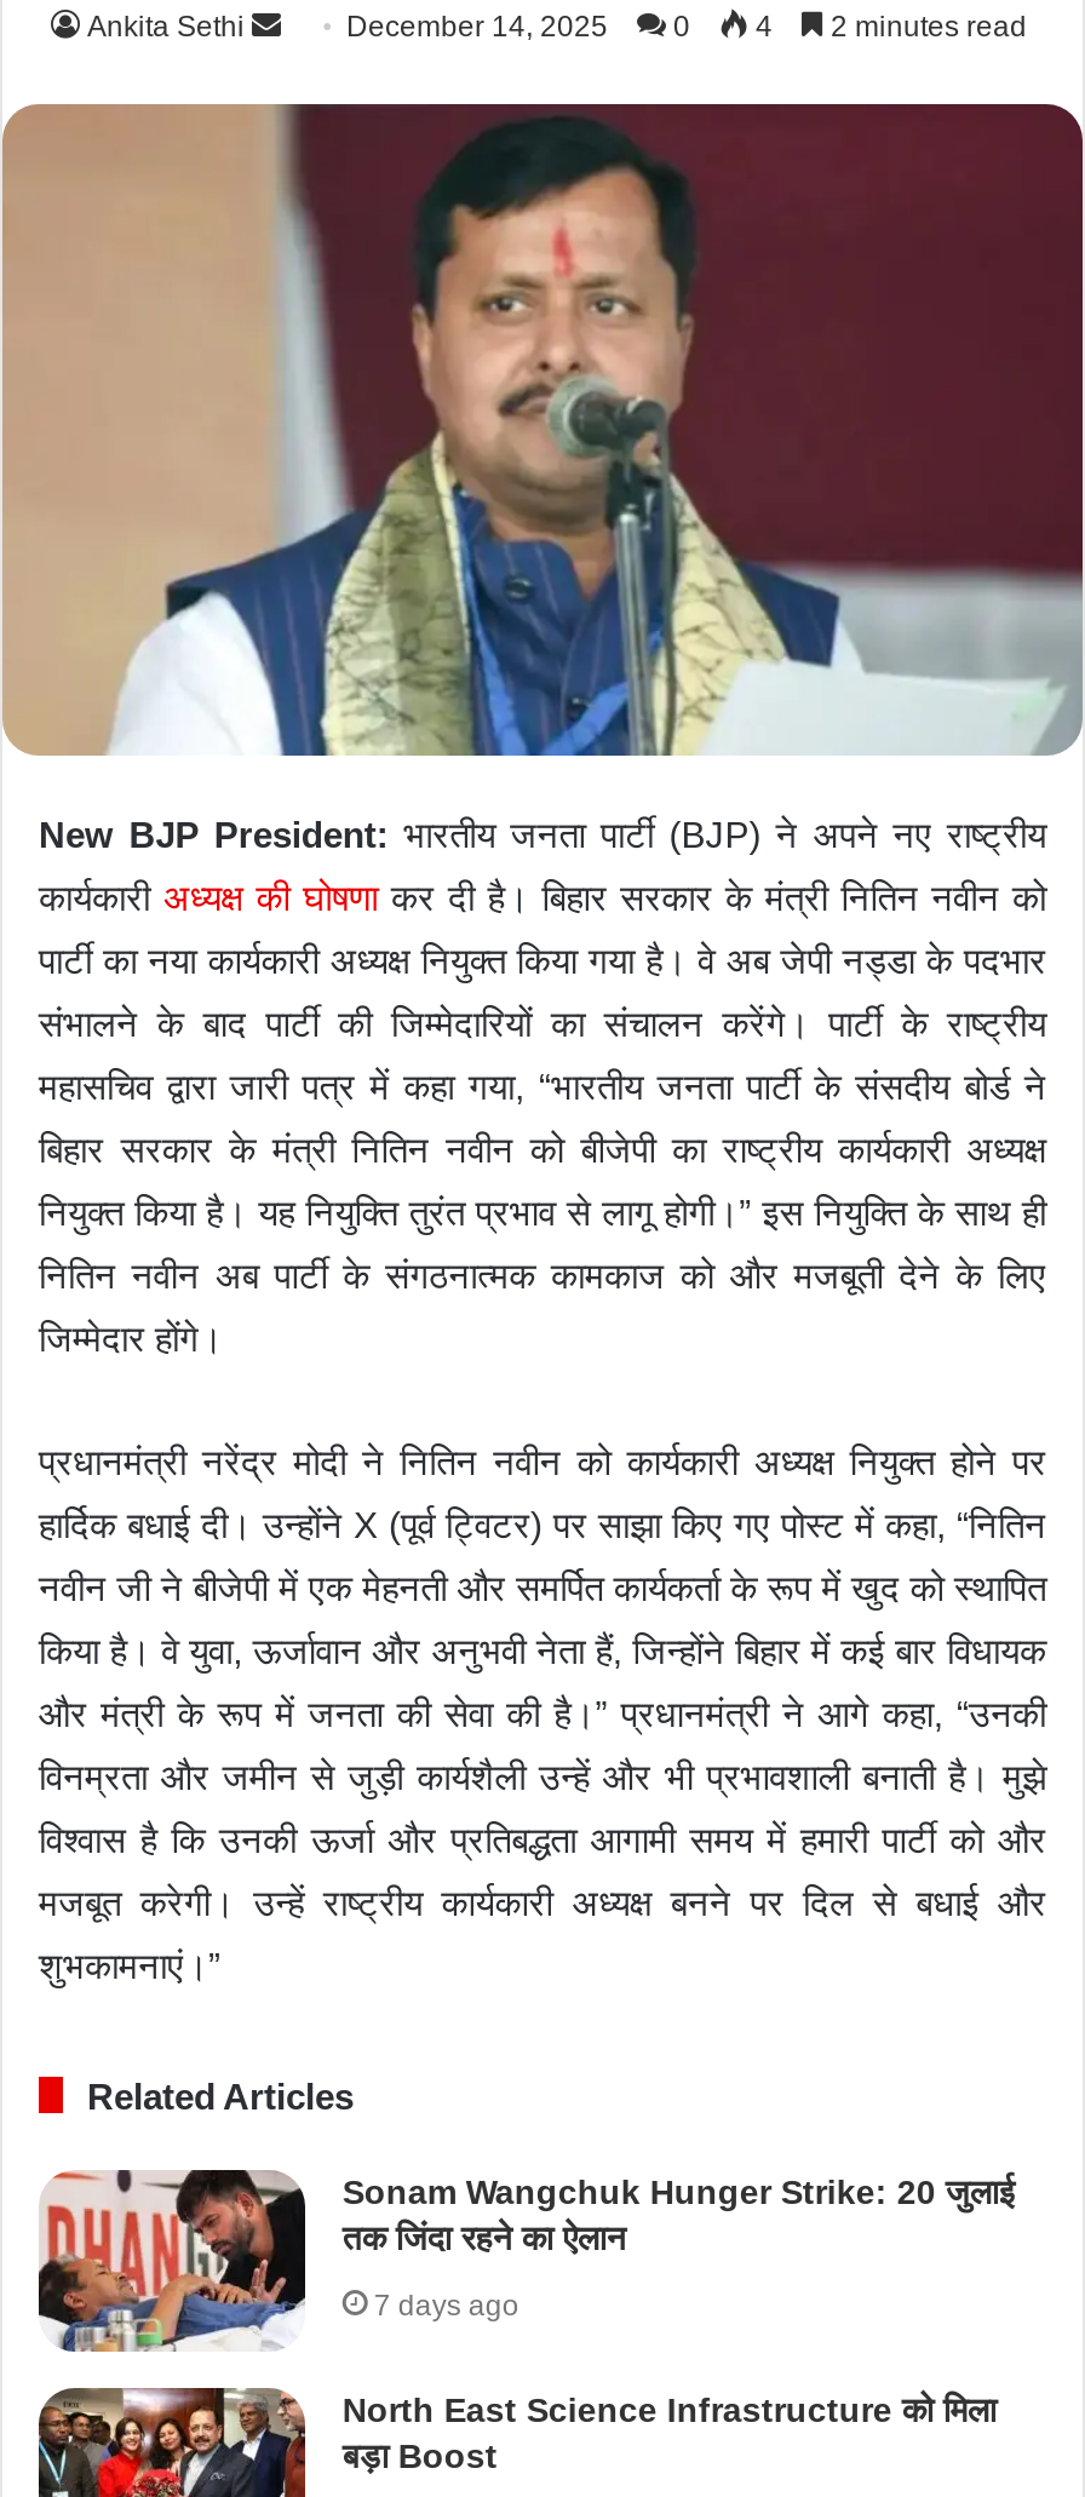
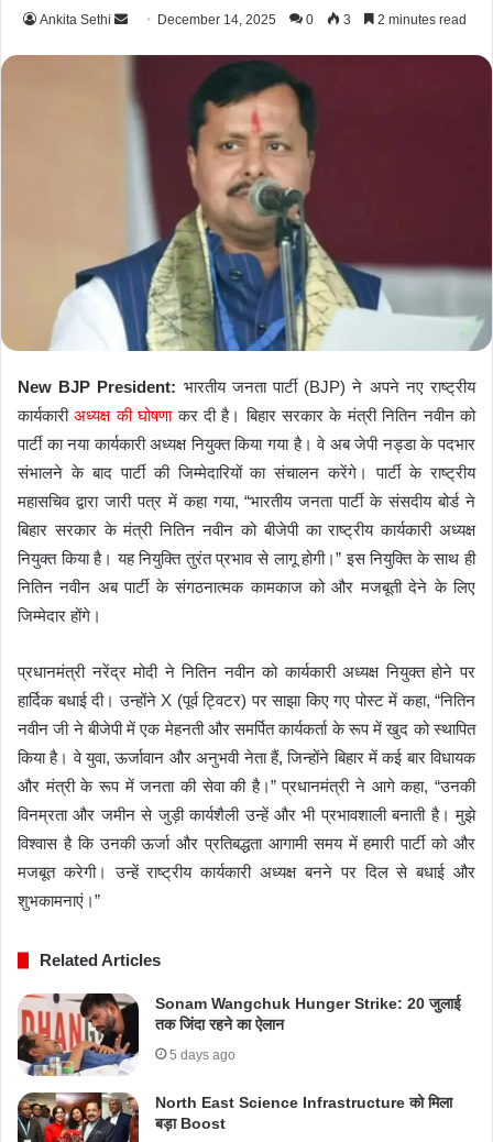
[748,11,773,45] 4 -> [340,13,351,28] 3
[374,2289,519,2323] 7 days ago -> [170,1047,236,1063] 5 days ago

